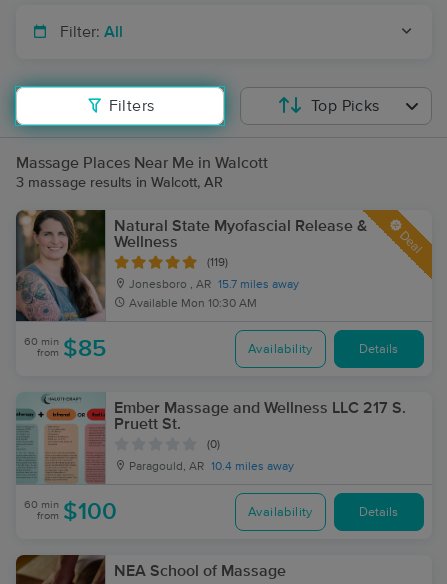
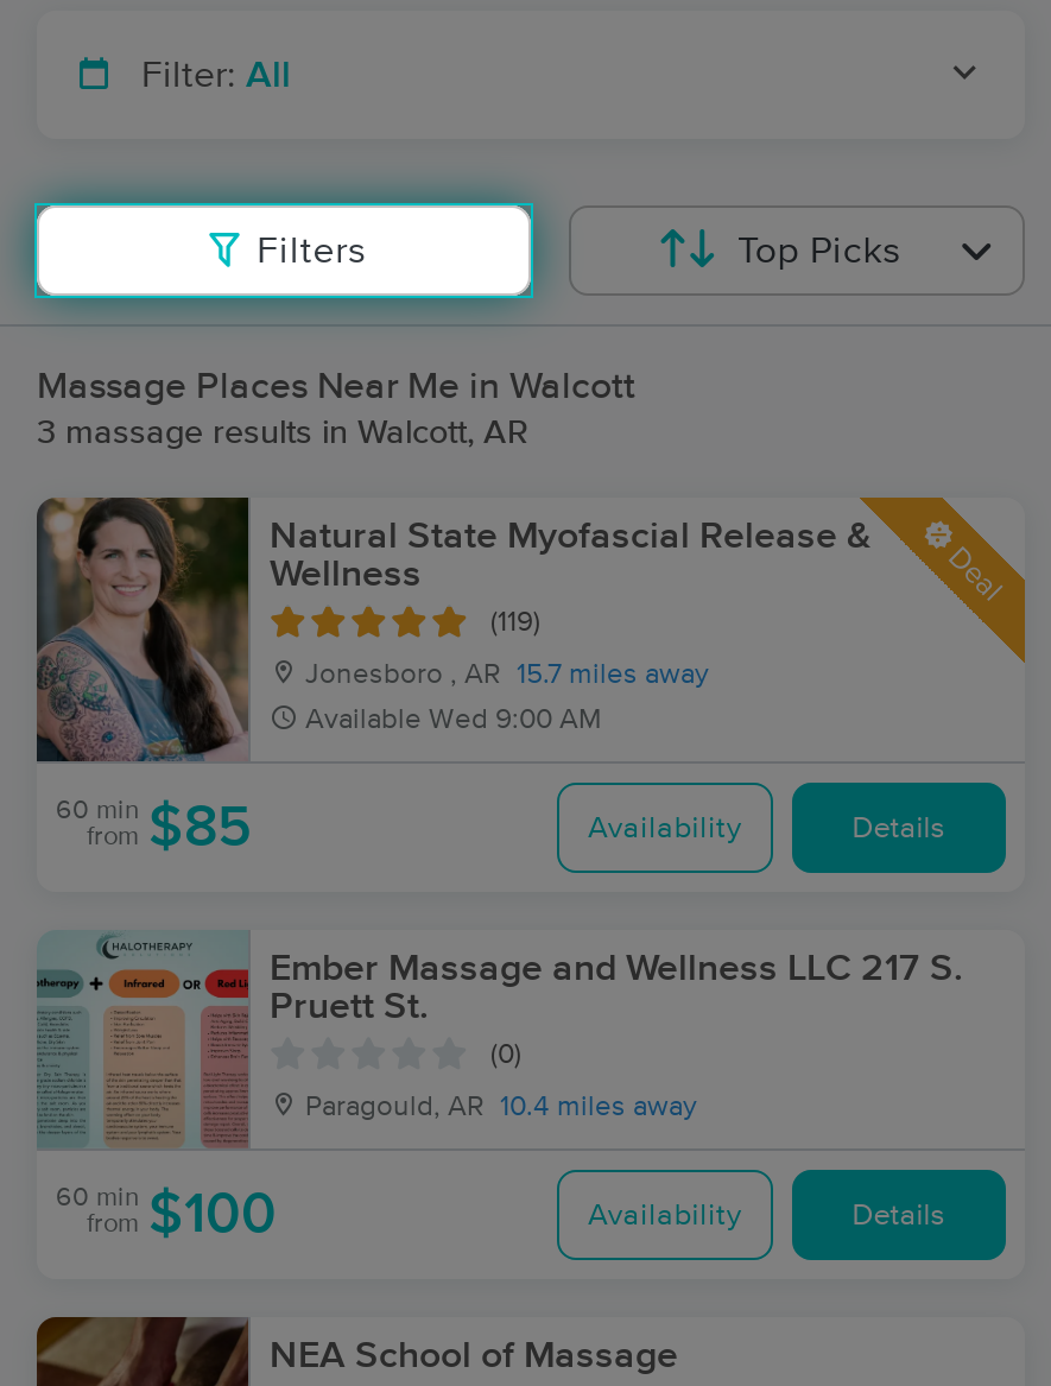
[129,298,257,310] Available Mon 10:30 AM -> [305,707,602,735] Available Wed 9:00 AM

